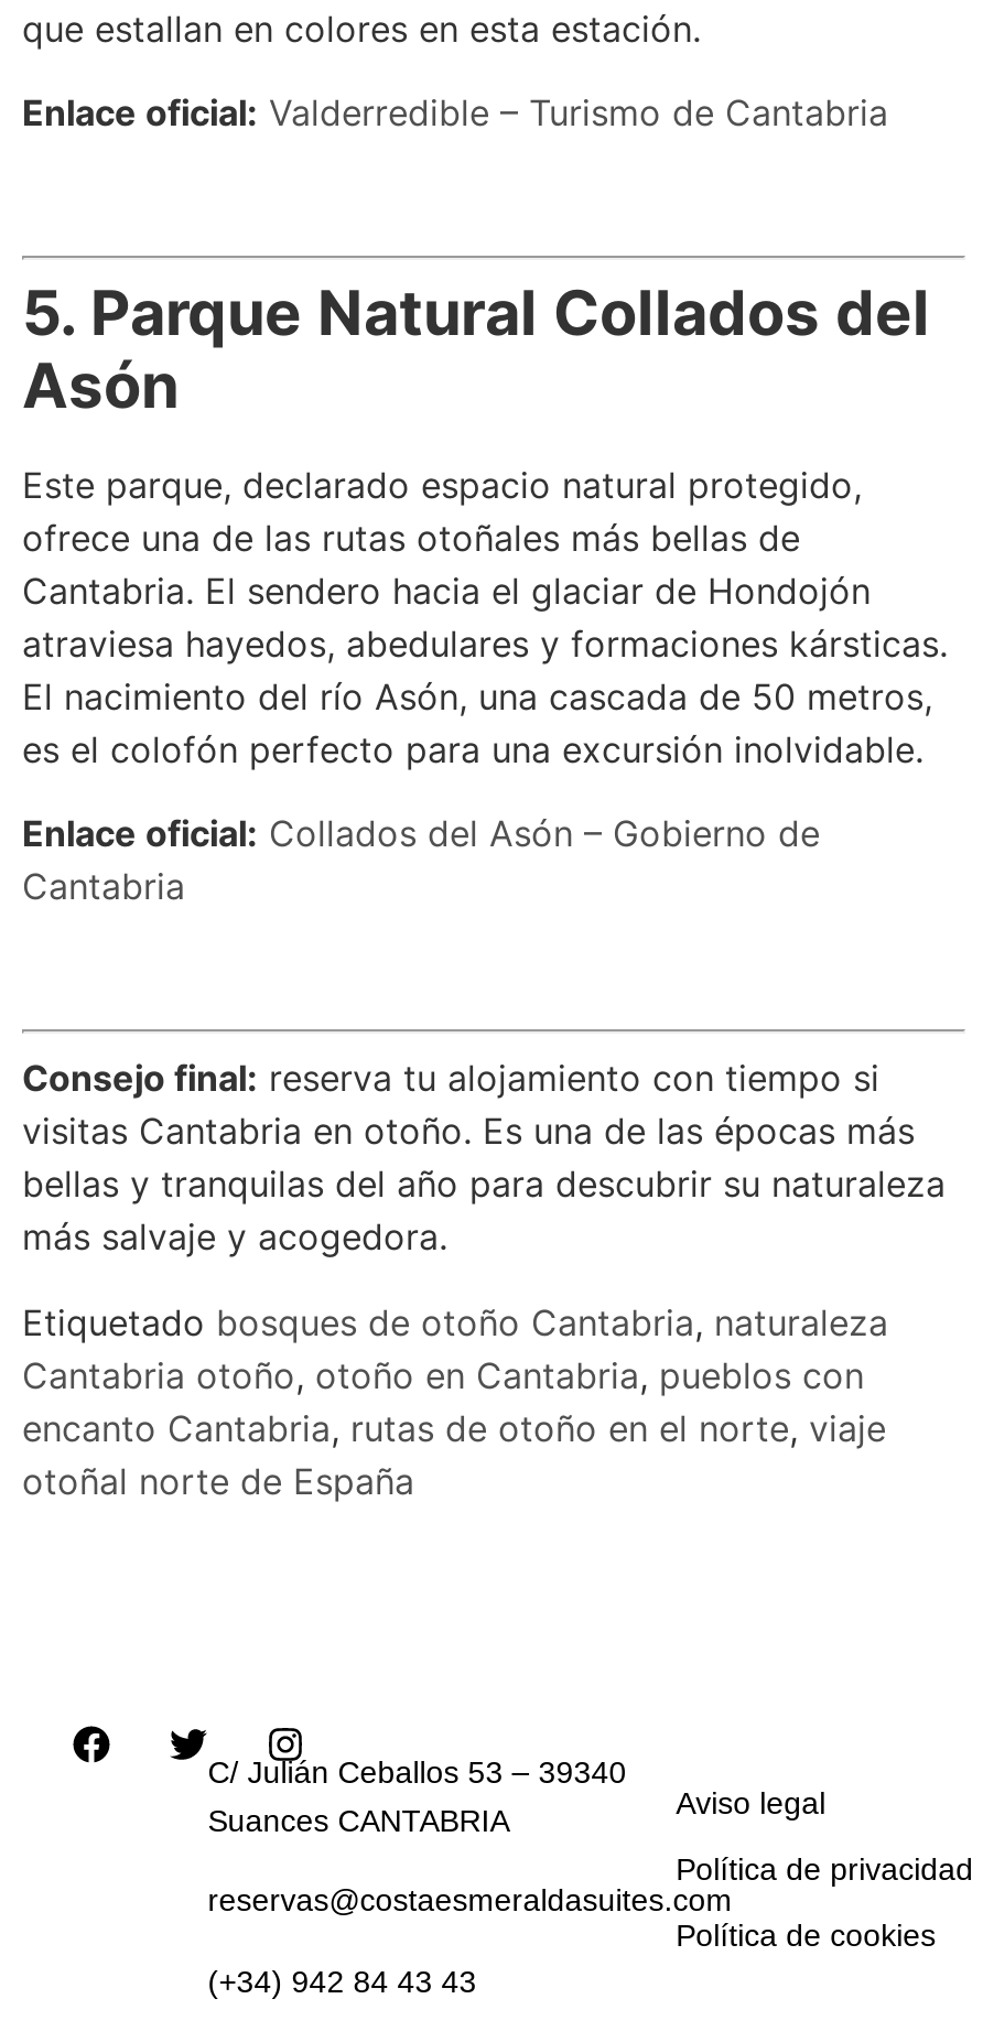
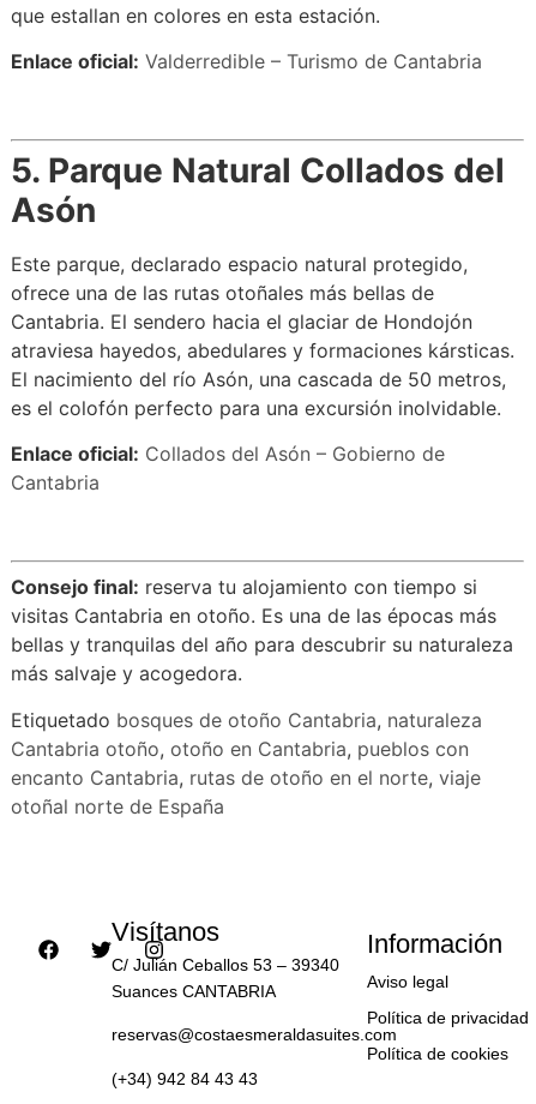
none -> [112,917,220,947] Visítanos
none -> [366,929,502,959] Información

